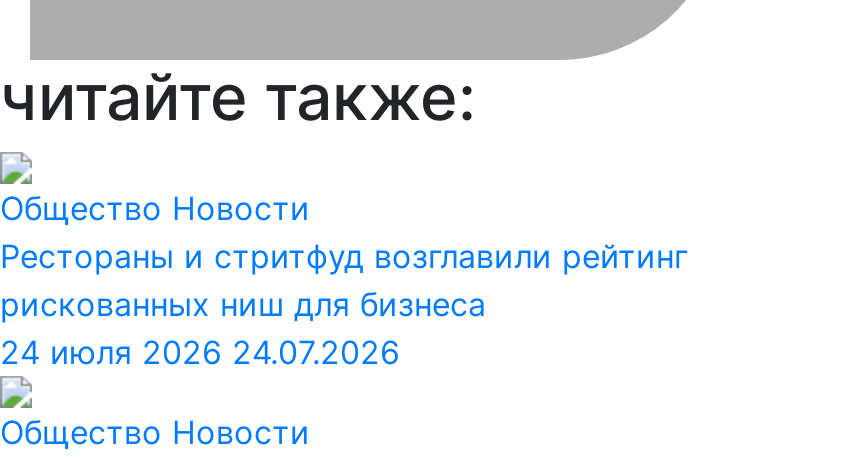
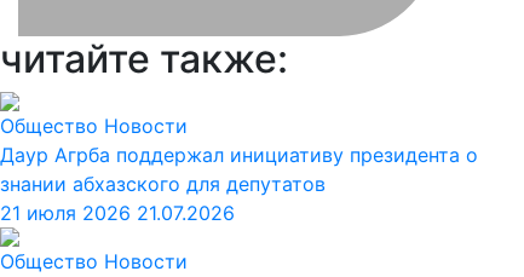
[0,237,688,373] Рестораны и стритфуд возглавили рейтинг | рискованных ниш для бизнеса | 24 июля 2026 24.07.2026 -> [0,143,478,225] Даур Агрба поддержал инициативу президента о | знании абхазского для депутатов | 21 июля 2026 21.07.2026

